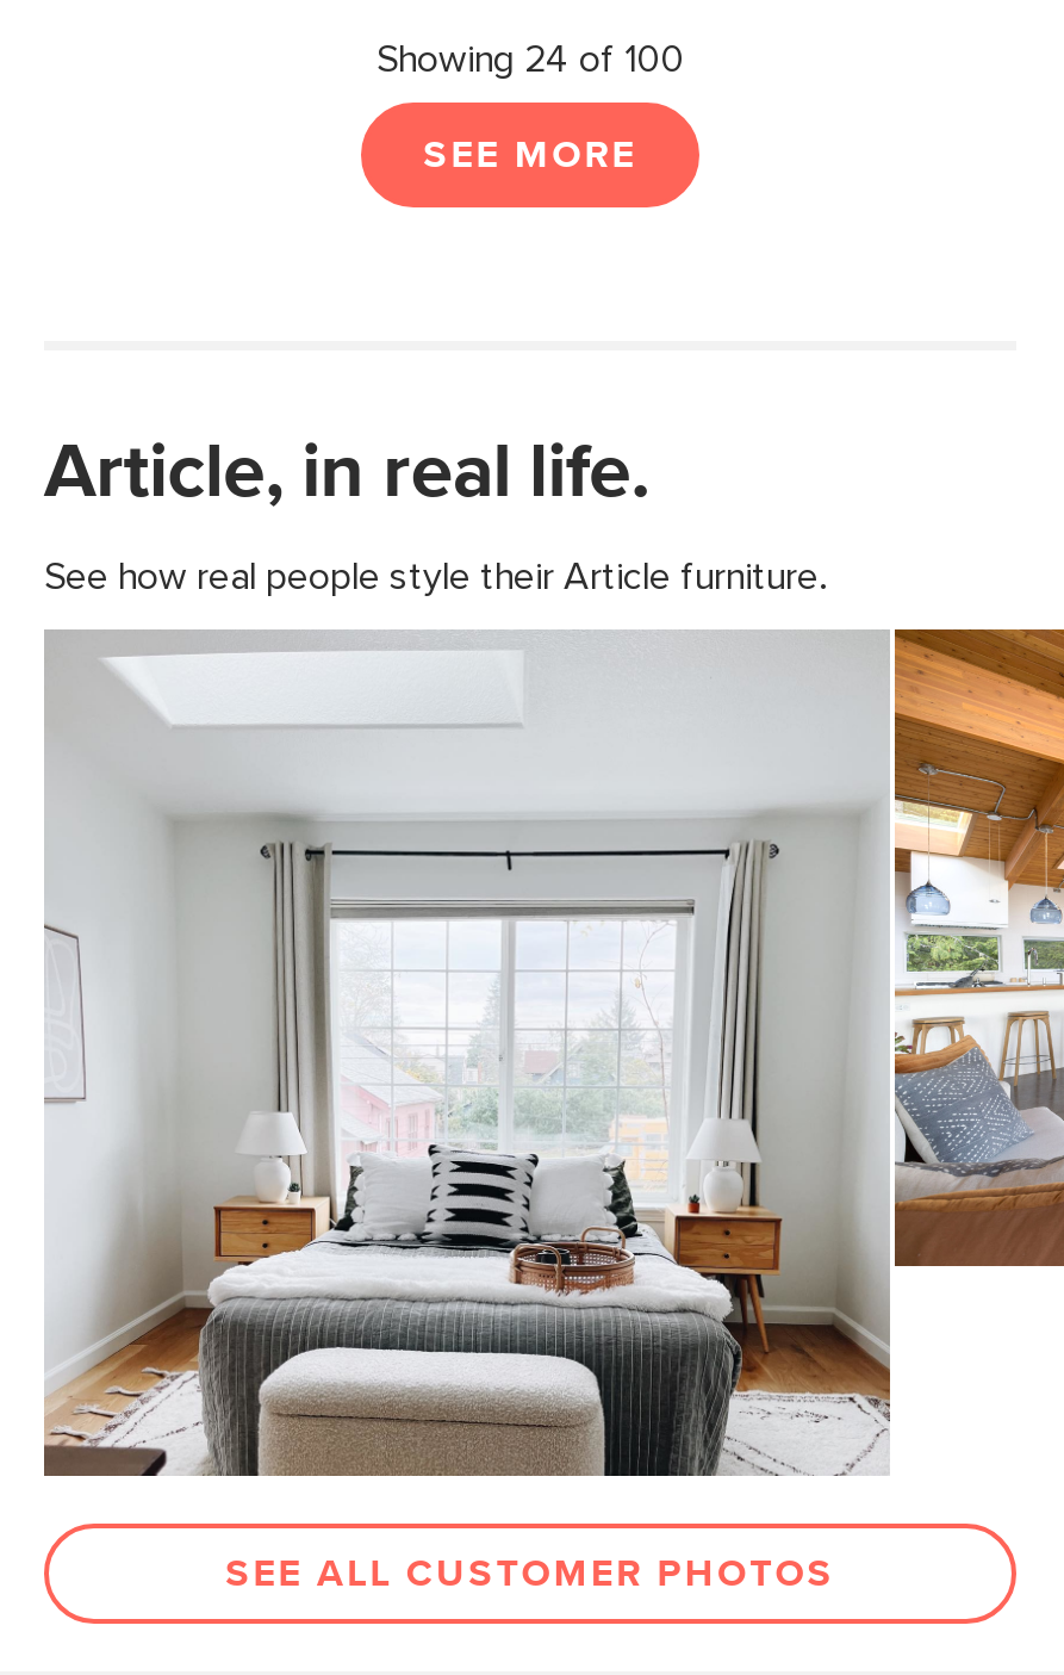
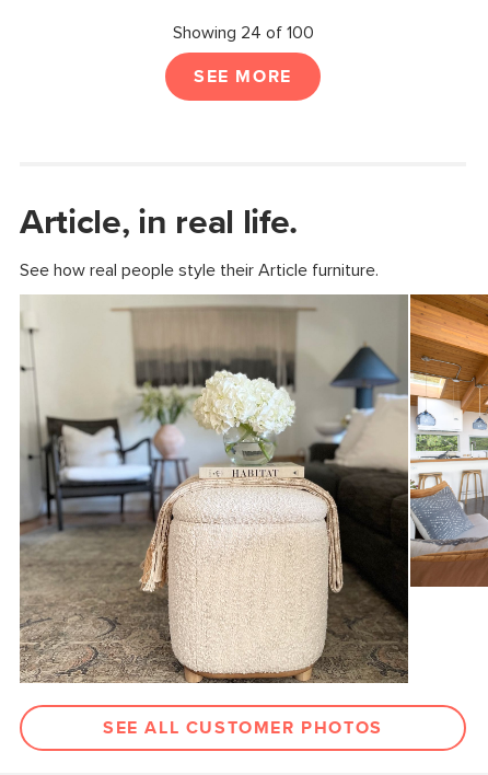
[44,632,892,1478] [image] -> [19,294,409,684] [image]

